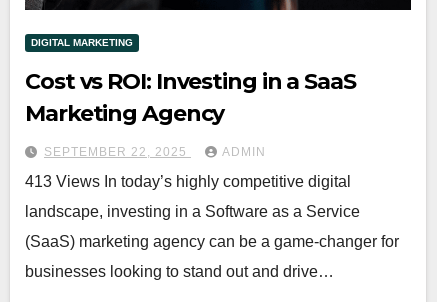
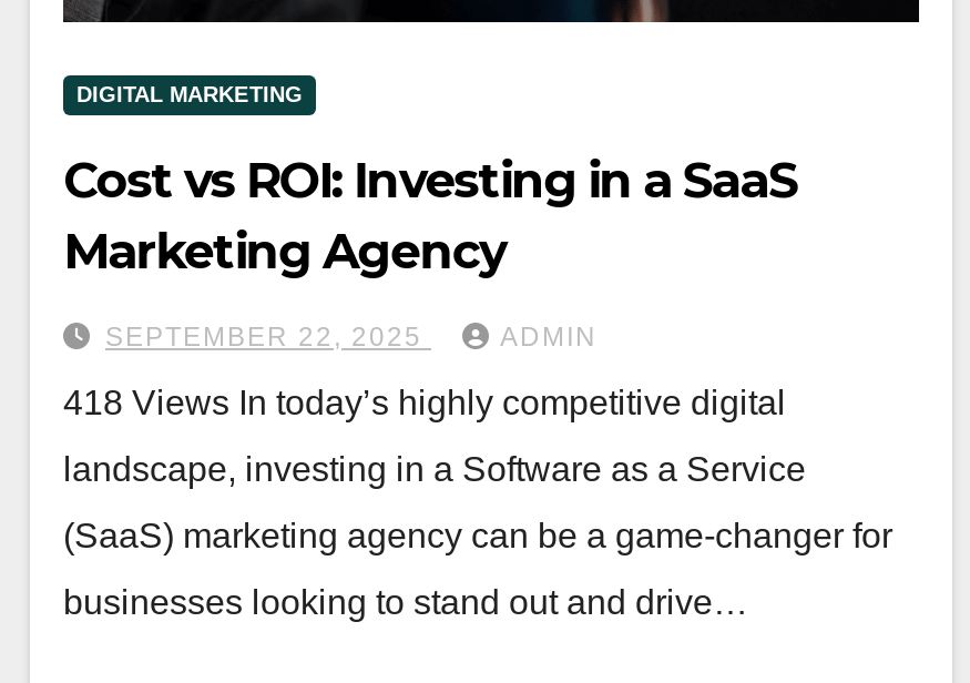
[25,173,351,190] 413 Views In today’s highly competitive digital -> [63,384,786,421] 418 Views In today’s highly competitive digital

